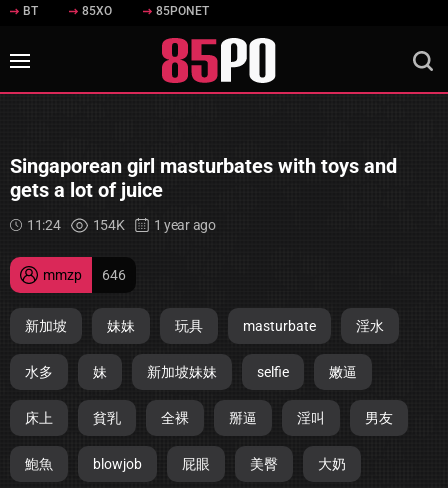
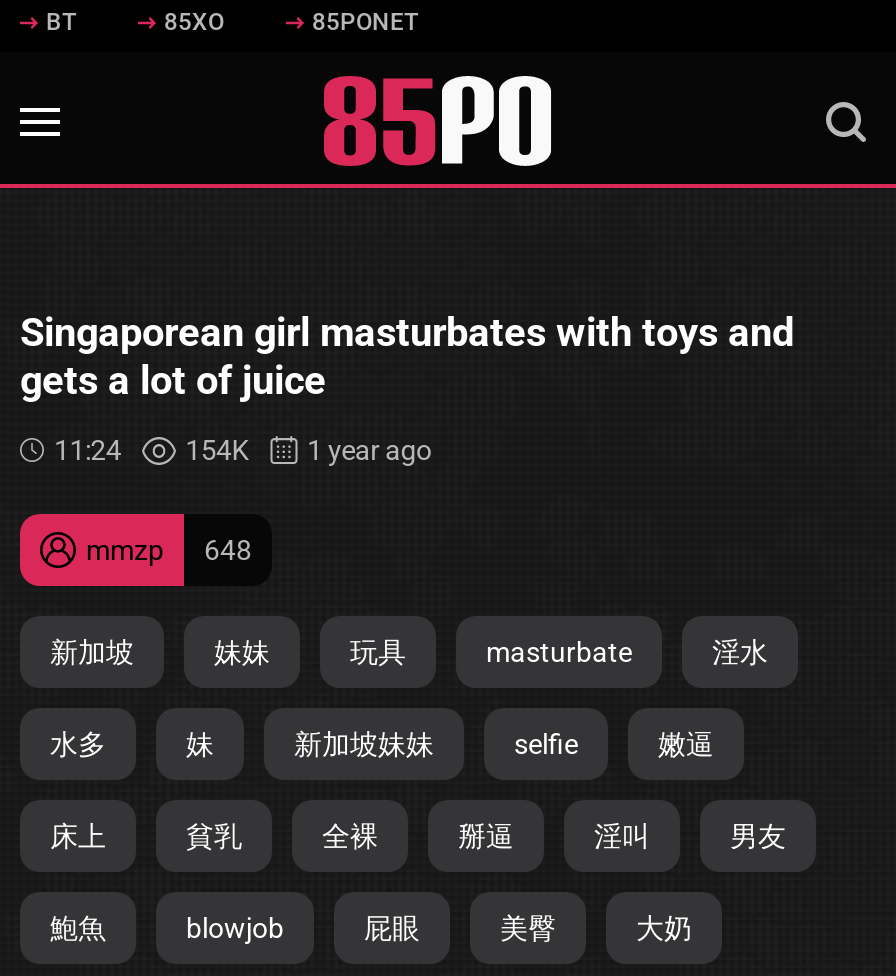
[43,267,126,283] mmzp 646 -> [86,534,252,566] mmzp 648

